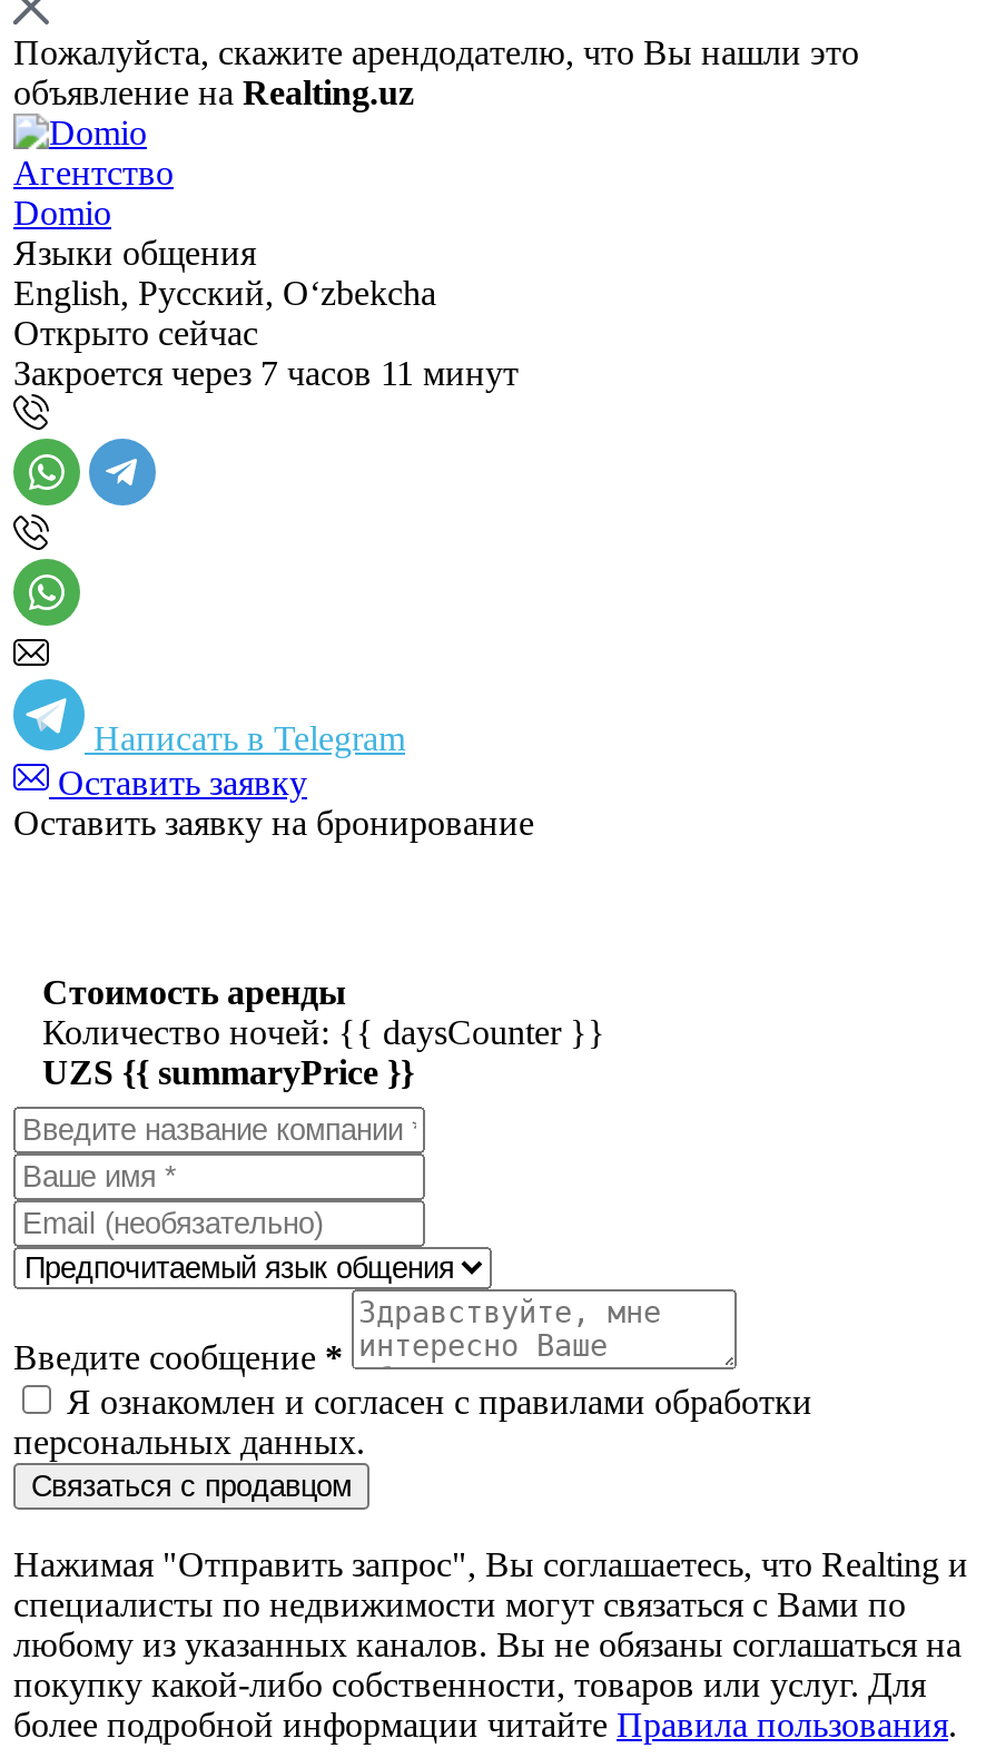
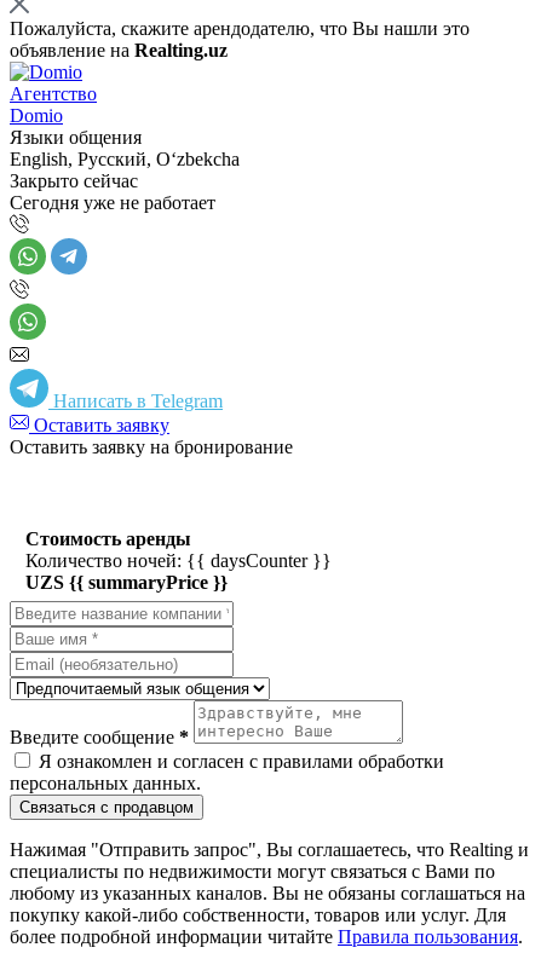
[13,313,519,391] Открыто сейчас | Закроется через 7 часов 11 минут -> [10,170,215,212] Закрыто сейчас | Сегодня уже не работает

